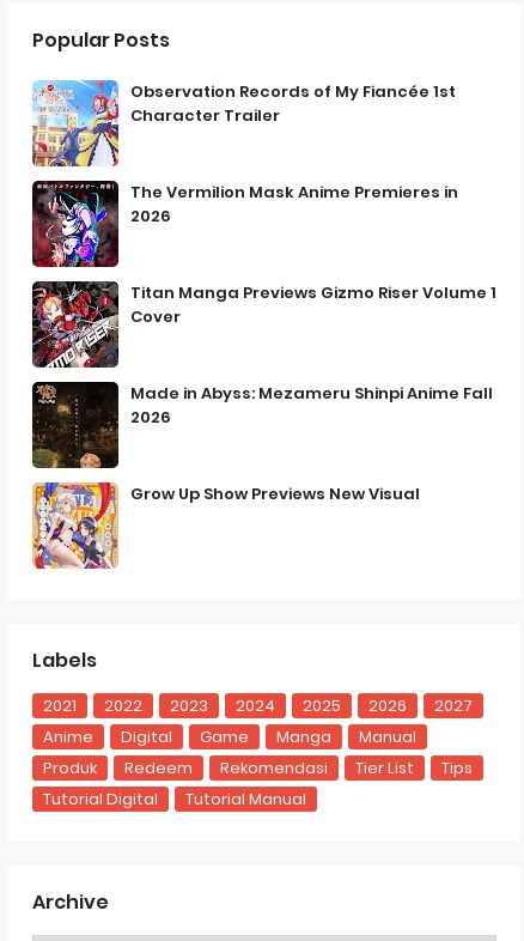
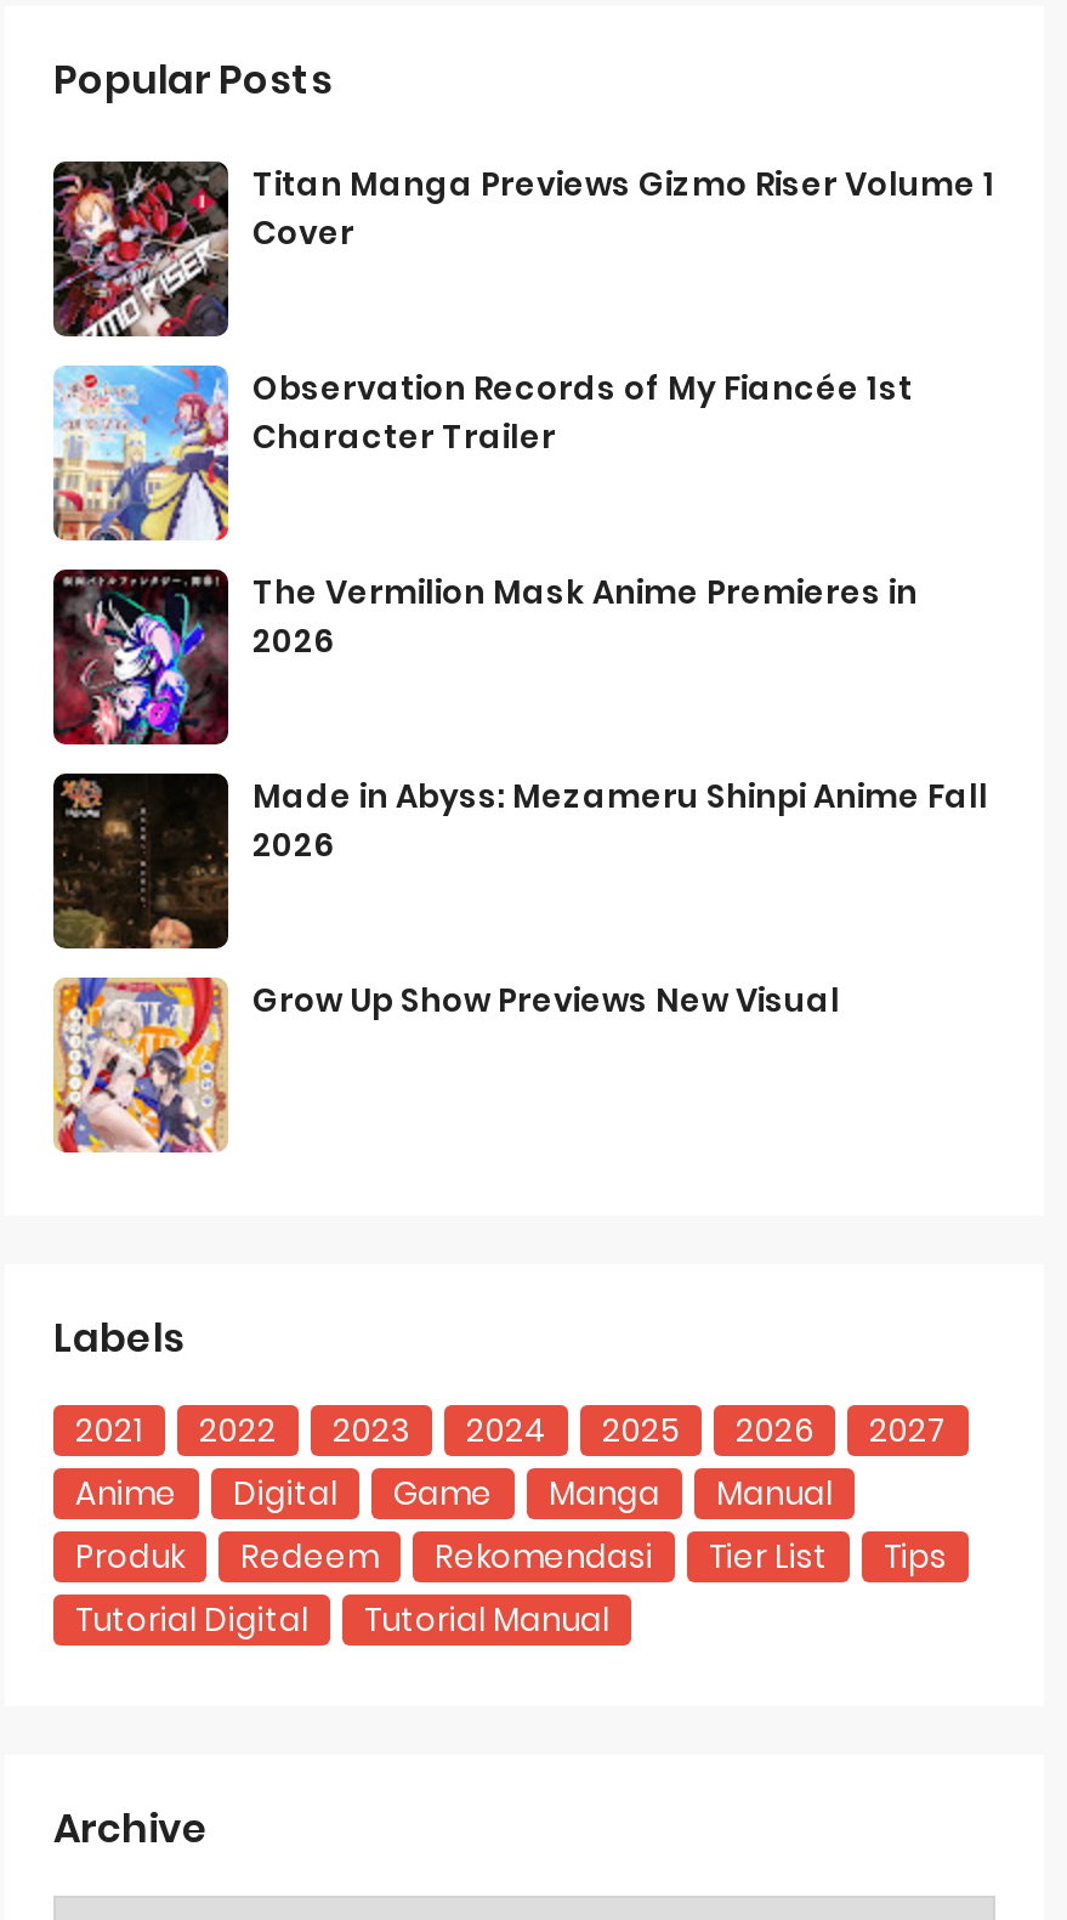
moved [30,79,458,228] -> [49,363,918,665]: [image] | Character Trailer | The Vermilion Mask Anime Premieres in | 2026
moved [32,281,496,368] -> [51,159,995,339]: [image] | Titan Manga Previews Gizmo Riser Volume 1 | Cover

